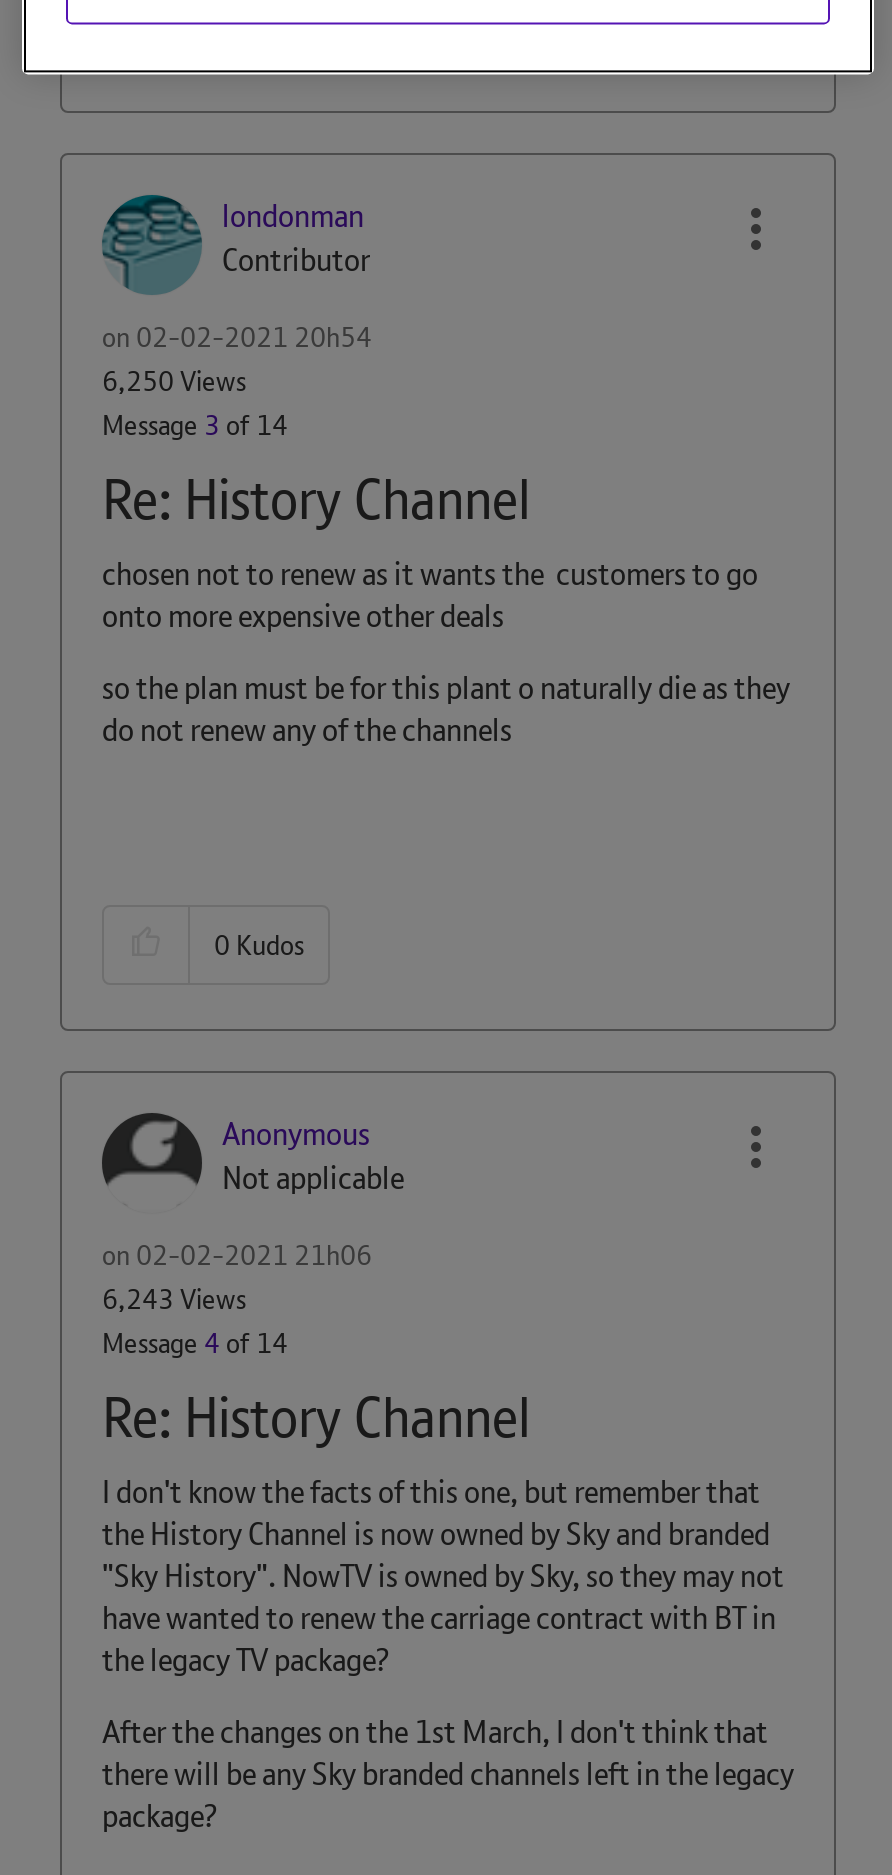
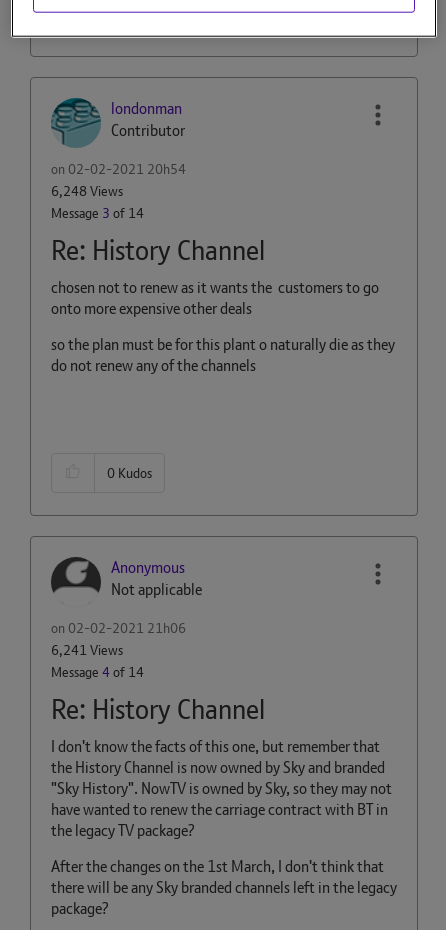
[102,363,246,399] 6,250 Views -> [51,182,123,200] 6,248 Views
[102,1281,246,1317] 6,243 Views -> [51,641,123,659] 6,241 Views

